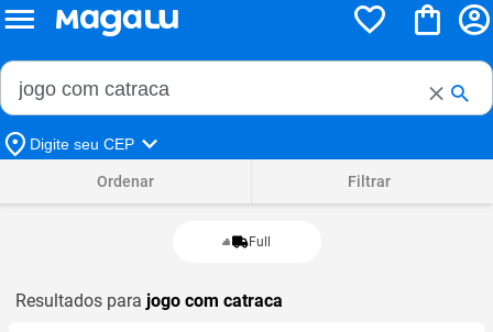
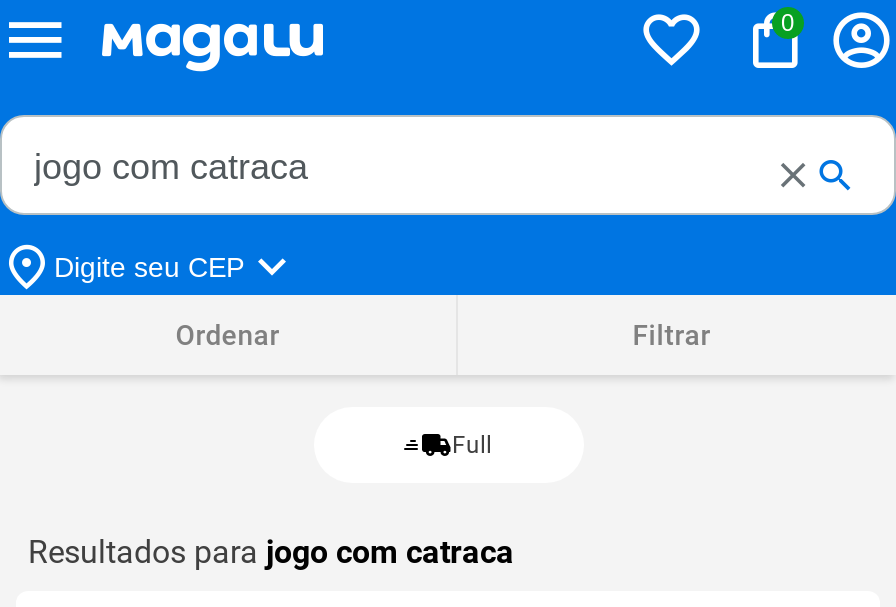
none -> [781,9,795,37] 0

